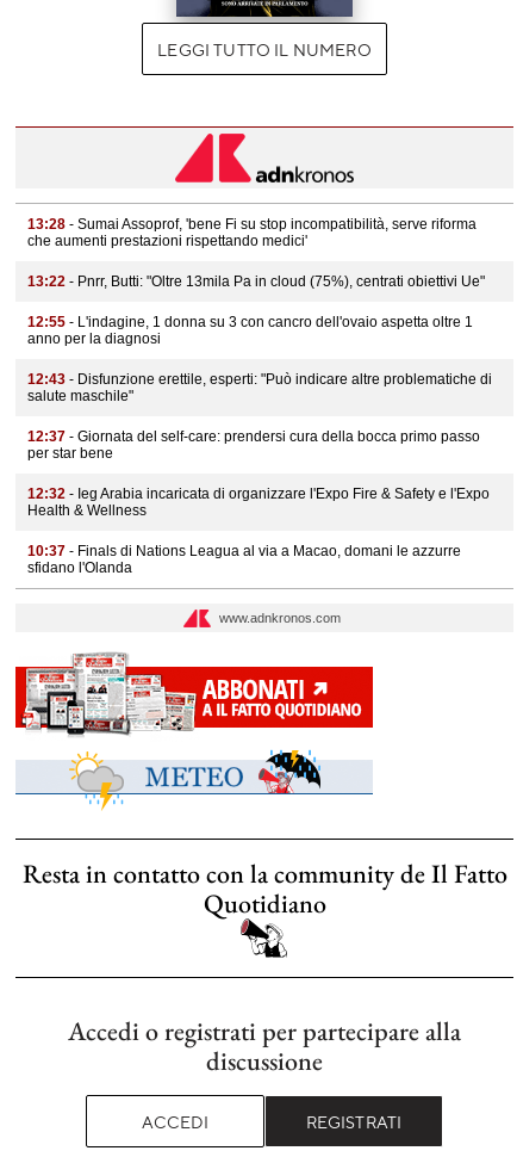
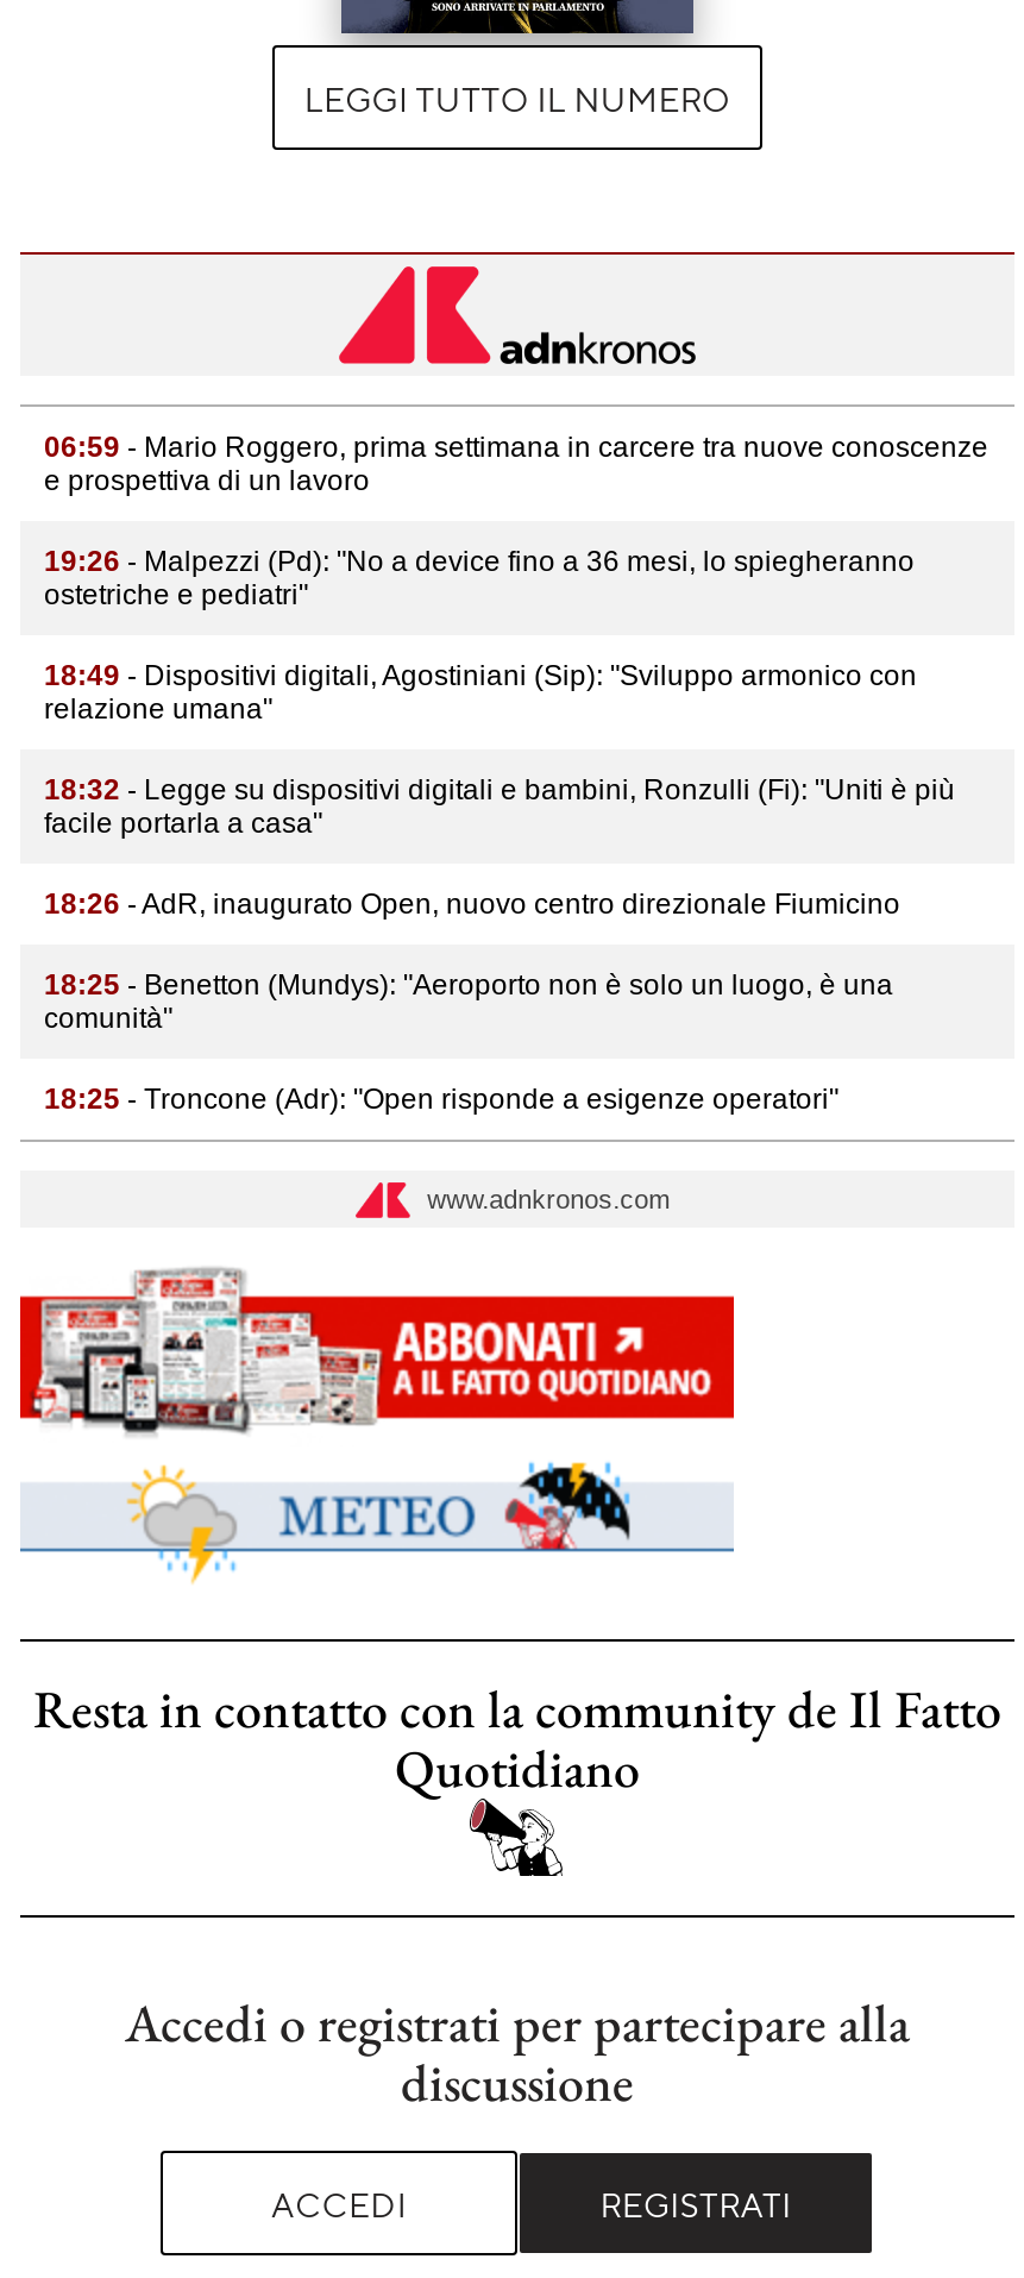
[27,216,476,250] 13:28 - Sumai Assoprof, 'bene Fi su stop incompatibilità, serve riforma | che aumenti prestazioni rispettando medici' -> [44,431,988,498] 06:59 - Mario Roggero, prima settimana in carcere tra nuove conoscenze | e prospettiva di un lavoro
[27,274,485,290] 13:22 - Pnrr, Butti: "Oltre 13mila Pa in cloud (75%), centrati obiettivi Ue" -> [44,546,915,612] 19:26 - Malpezzi (Pd): "No a device fino a 36 mesi, lo spiegheranno | ostetriche e pediatri"
[27,314,473,347] 12:55 - L'indagine, 1 donna su 3 con cancro dell'ovaio aspetta oltre 1 | anno per la diagnosi -> [44,660,917,726] 18:49 - Dispositivi digitali, Agostiniani (Sip): "Sviluppo armonico con | relazione umana"
[27,371,492,405] 12:43 - Disfunzione erettile, esperti: "Può indicare altre problematiche di | salute maschile" -> [44,774,955,841] 18:32 - Legge su dispositivi digitali e bambini, Ronzulli (Fi): "Uniti è più | facile portarla a casa"
[27,429,480,462] 12:37 - Giornata del self-care: prendersi cura della bocca primo passo | per star bene -> [44,888,900,921] 18:26 - AdR, inaugurato Open, nuovo centro direzionale Fiumicino
[27,486,490,519] 12:32 - Ieg Arabia incaricata di organizzare l'Expo Fire & Safety e l'Expo | Health & Wellness -> [44,969,893,1036] 18:25 - Benetton (Mundys): "Aeroporto non è solo un luogo, è una | comunità"
[27,543,461,576] 10:37 - Finals di Nations Leagua al via a Macao, domani le azzurre | sfidano l'Olanda -> [44,1083,838,1117] 18:25 - Troncone (Adr): "Open risponde a esigenze operatori"

